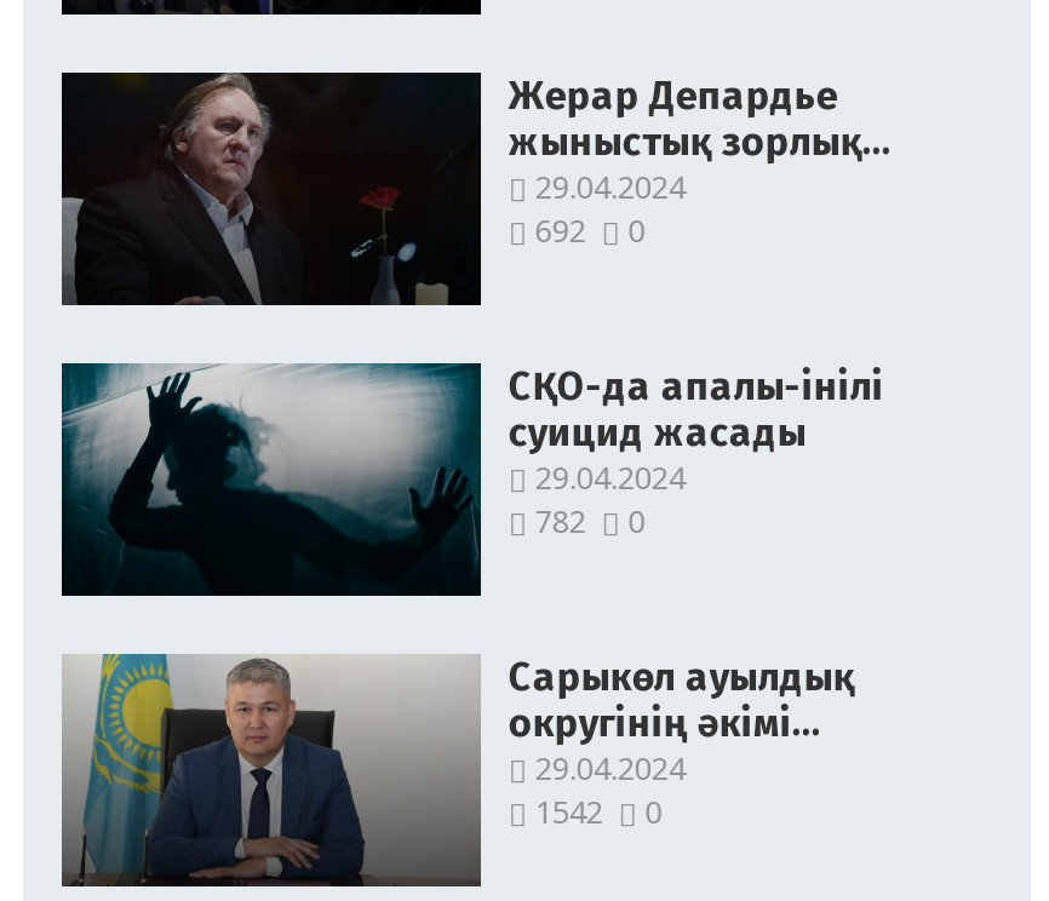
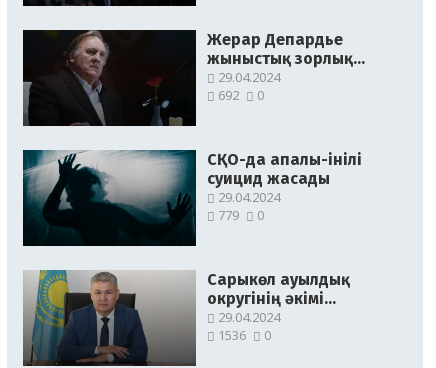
[528,498,586,541] 782 -> [215,205,239,223] 779
[528,788,603,832] 1542 -> [215,325,246,343] 1536

